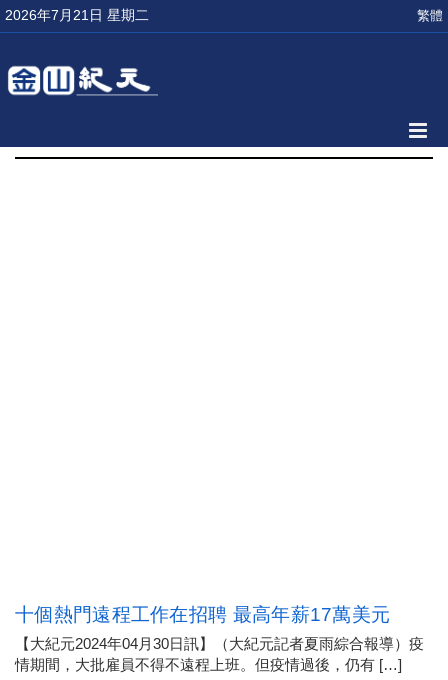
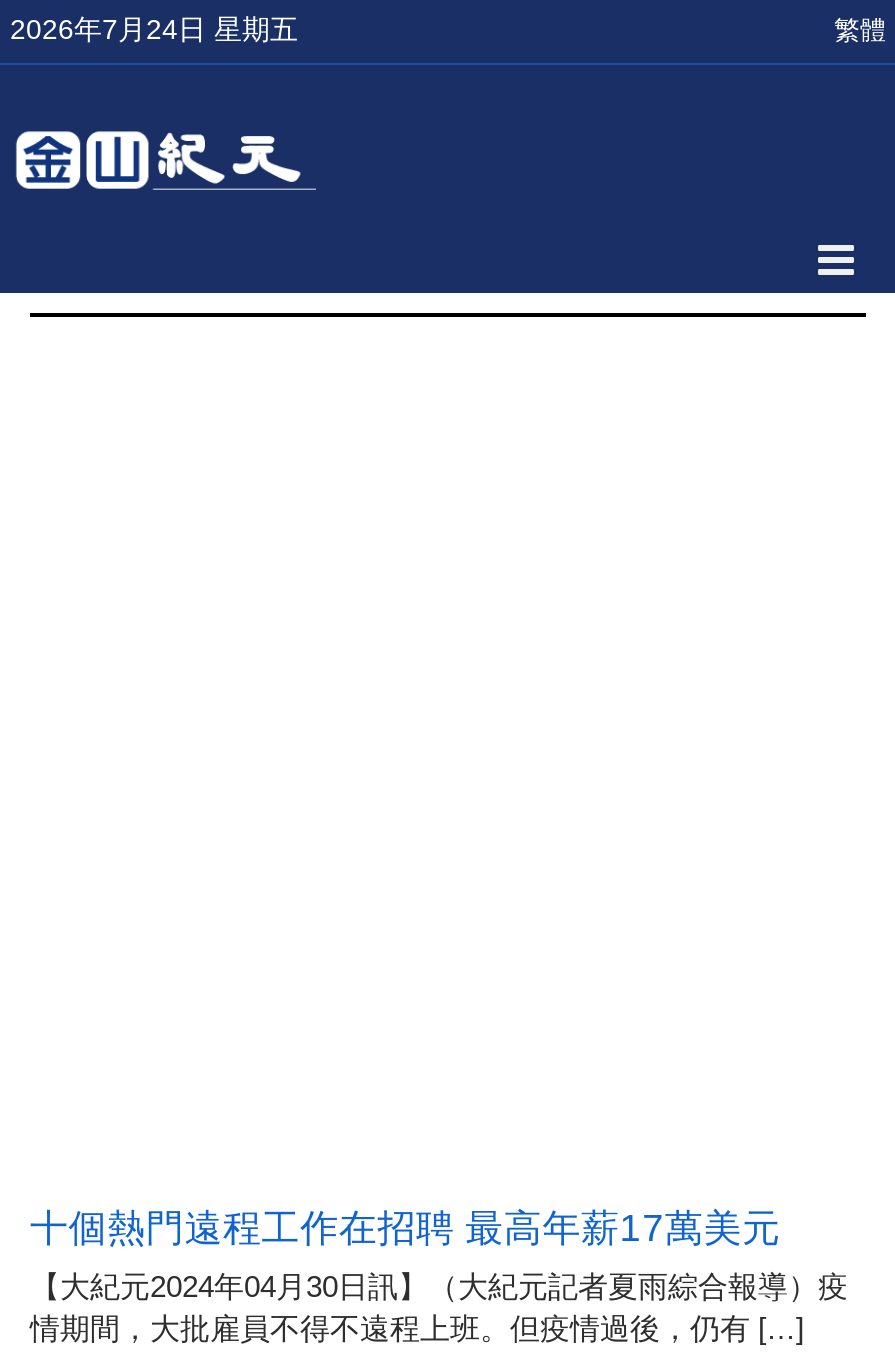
[5,7,149,23] 2026年7月21日 星期二 -> [10,13,298,45] 2026年7月24日 星期五

